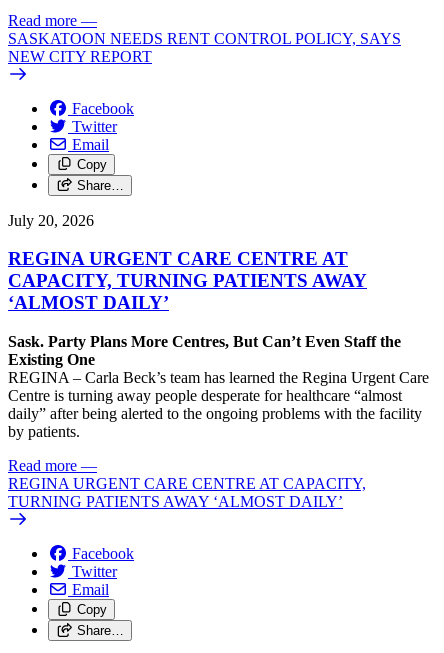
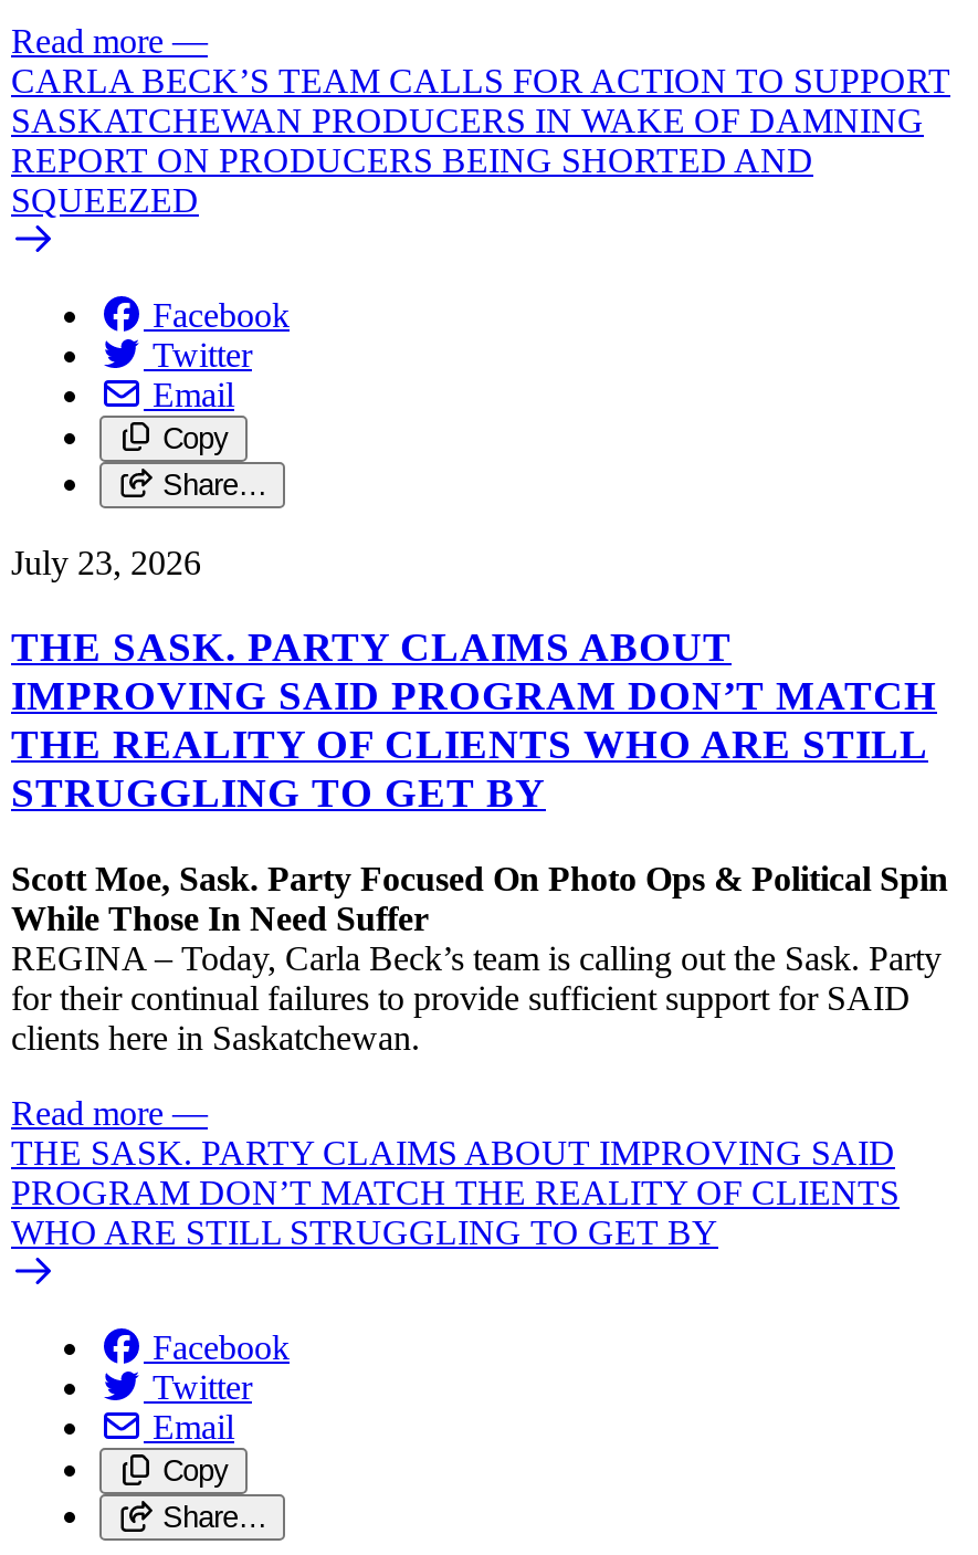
[8,30,401,65] SASKATOON NEEDS RENT CONTROL POLICY, SAYS | NEW CITY REPORT -> [11,61,950,218] CARLA BECK’S TEAM CALLS FOR ACTION TO SUPPORT | SASKATCHEWAN PRODUCERS IN WAKE OF DAMNING | REPORT ON PRODUCERS BEING SHORTED AND | SQUEEZED
[8,212,94,229] July 20, 2026 -> [11,543,201,580] July 23, 2026
[8,248,367,313] REGINA URGENT CARE CENTRE AT | CAPACITY, TURNING PATIENTS AWAY | ‘ALMOST DAILY’ -> [11,624,937,816] THE SASK. PARTY CLAIMS ABOUT | IMPROVING SAID PROGRAM DON’T MATCH | THE REALITY OF CLIENTS WHO ARE STILL | STRUGGLING TO GET BY
[8,333,429,440] Sask. Party Plans More Centres, But Can’t Even Staff the | Existing One | REGINA – Carla Beck’s team has learned the Regina Urgent Care | Centre is turning away people desperate for healthcare “almost | daily” after being alerted to the ongoing problems with the facility | by patients. -> [11,860,948,1057] Scott Moe, Sask. Party Focused On Photo Ops & Political Spin | While Those In Need Suffer | REGINA – Today, Carla Beck’s team is calling out the Sask. Party | for their continual failures to provide sufficient support for SAID | clients here in Saskatchewan.
[8,475,366,510] REGINA URGENT CARE CENTRE AT CAPACITY, | TURNING PATIENTS AWAY ‘ALMOST DAILY’ -> [11,1134,900,1251] THE SASK. PARTY CLAIMS ABOUT IMPROVING SAID | PROGRAM DON’T MATCH THE REALITY OF CLIENTS | WHO ARE STILL STRUGGLING TO GET BY

